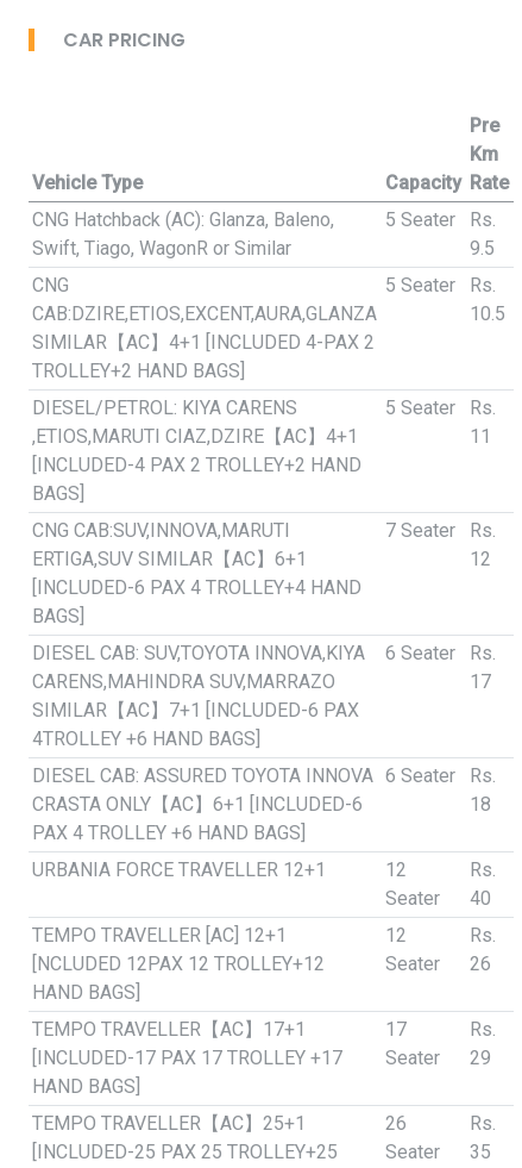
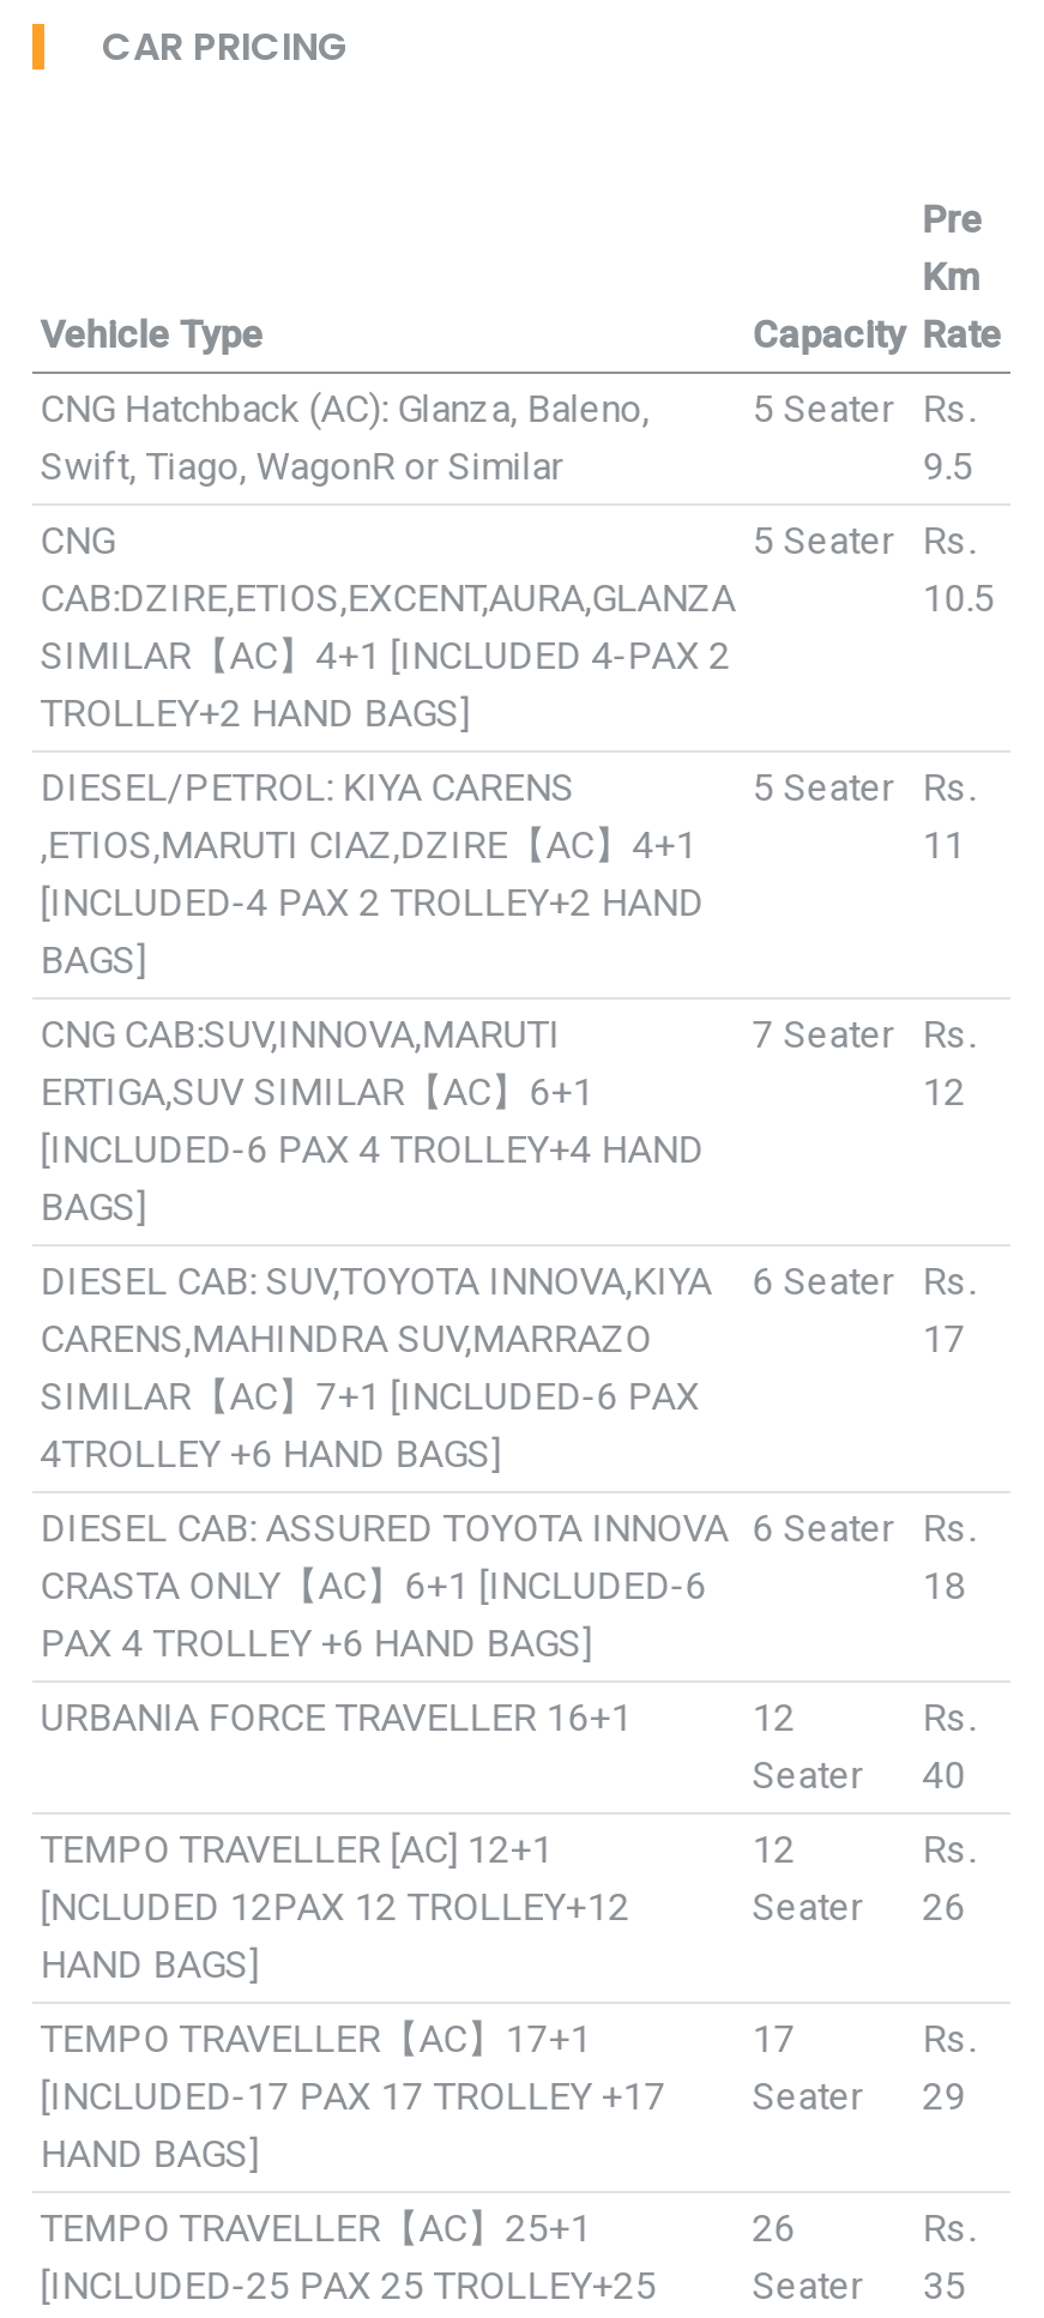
[32,858,326,881] URBANIA FORCE TRAVELLER 12+1 -> [40,1695,632,1740] URBANIA FORCE TRAVELLER 16+1

